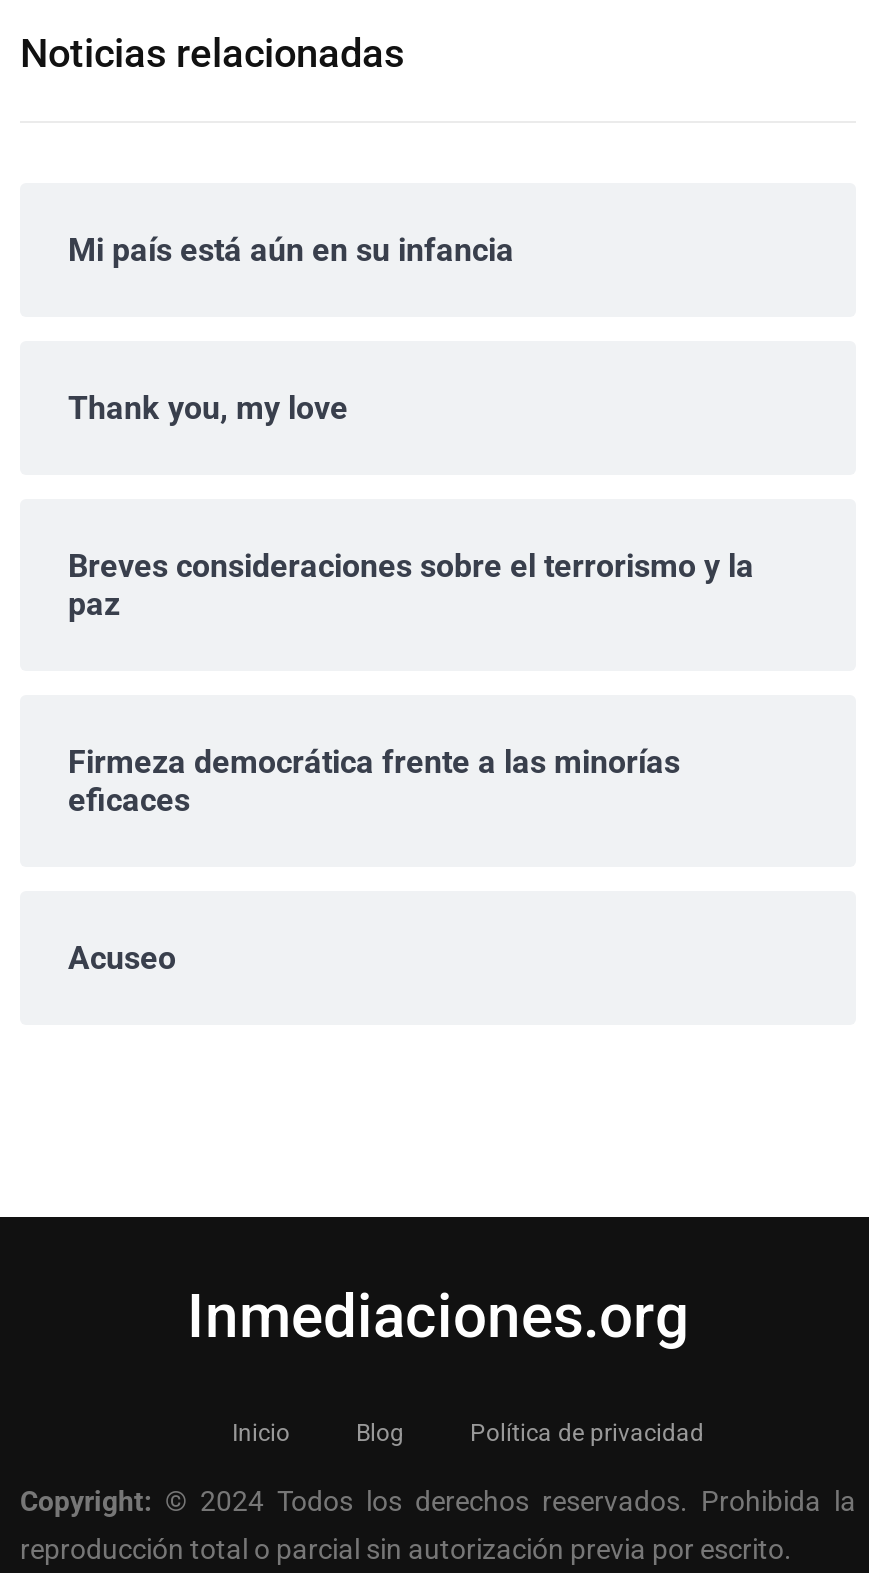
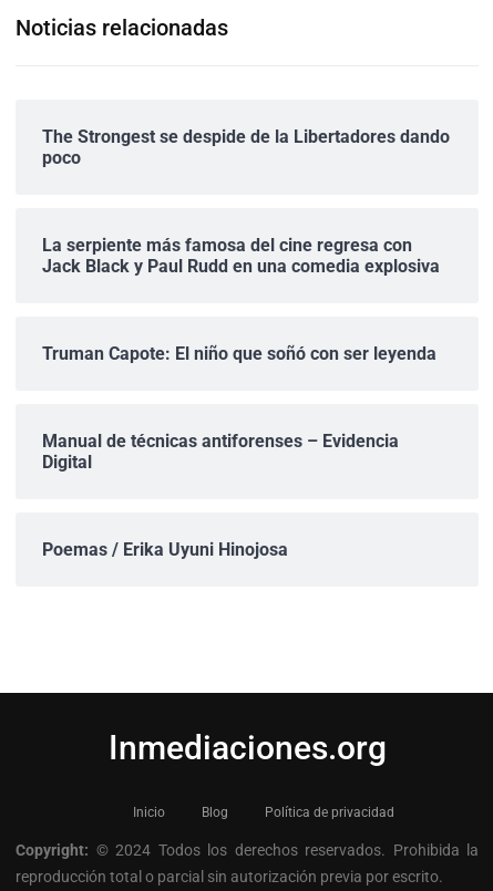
[68,230,514,268] Mi país está aún en su infancia -> [42,126,450,168] The Strongest se despide de la Libertadores dando | poco
[68,388,348,426] Thank you, my love -> [42,235,440,277] La serpiente más famosa del cine regresa con | Jack Black y Paul Rudd en una comedia explosiva
[68,546,754,622] Breves consideraciones sobre el terrorismo y la | paz -> [42,343,436,364] Truman Capote: El niño que soñó con ser leyenda
[68,742,680,818] Firmeza democrática frente a las minorías | eficaces -> [42,431,399,473] Manual de técnicas antiforenses – Evidencia | Digital
[68,938,176,976] Acuseo -> [42,539,288,560] Poemas / Erika Uyuni Hinojosa

